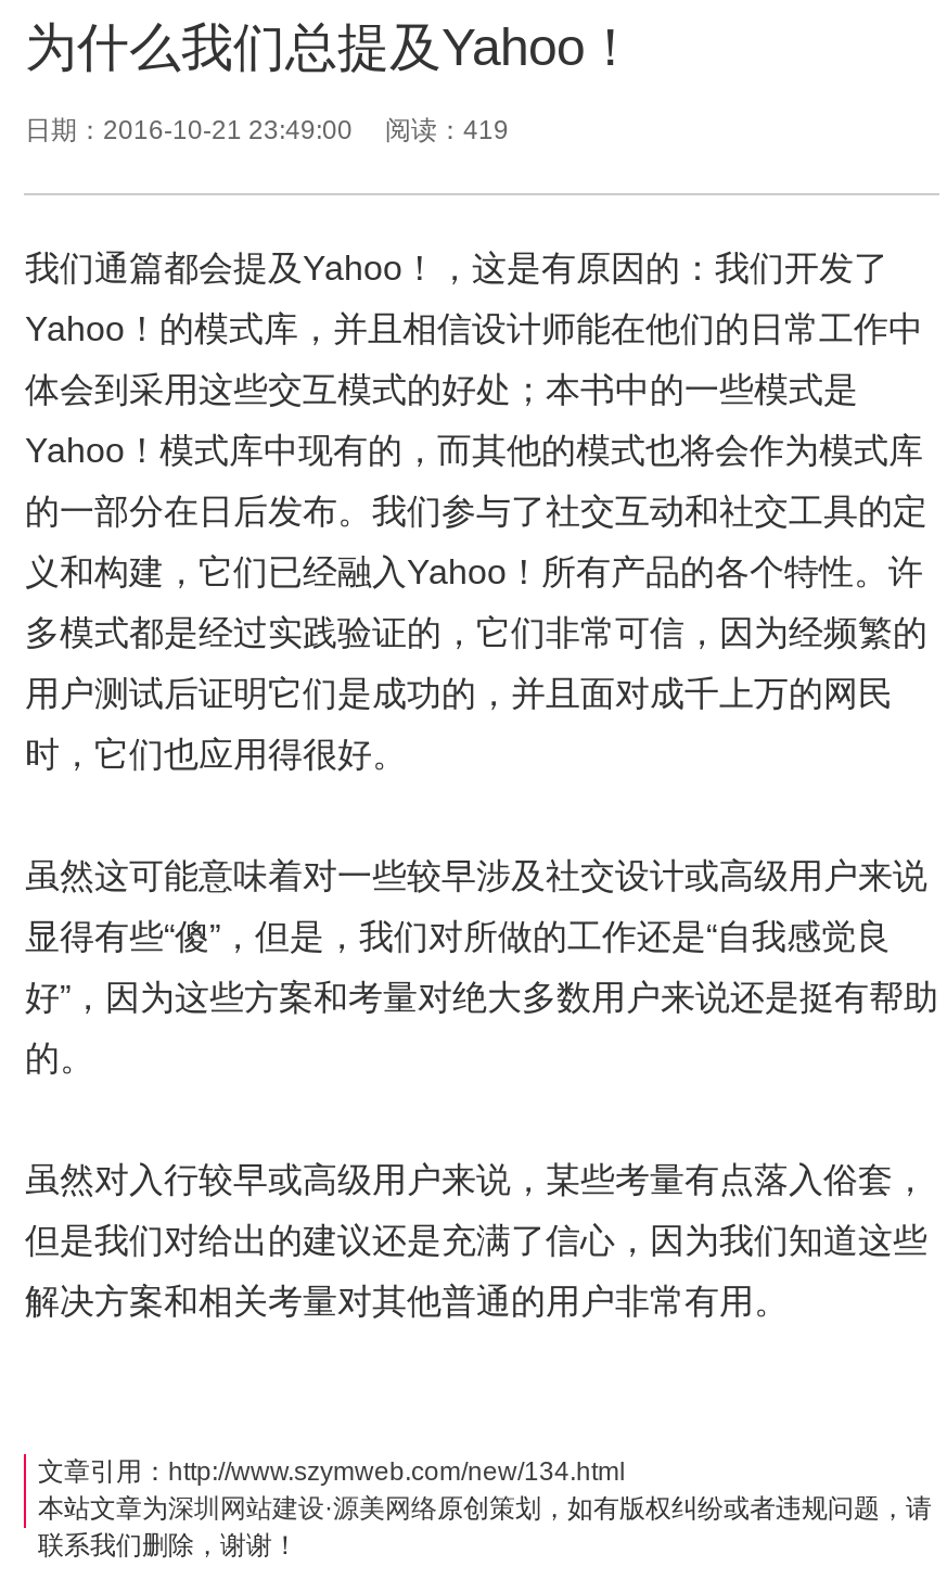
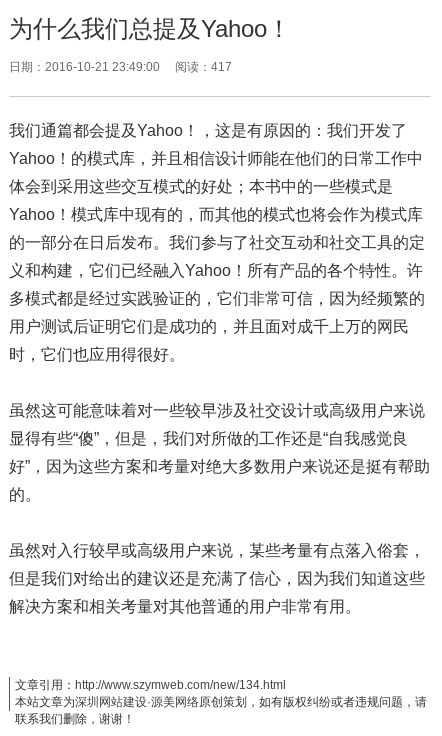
[25,115,509,145] 日期：2016-10-21 23:49:00 阅读：419 -> [9,60,232,74] 日期：2016-10-21 23:49:00 阅读：417

